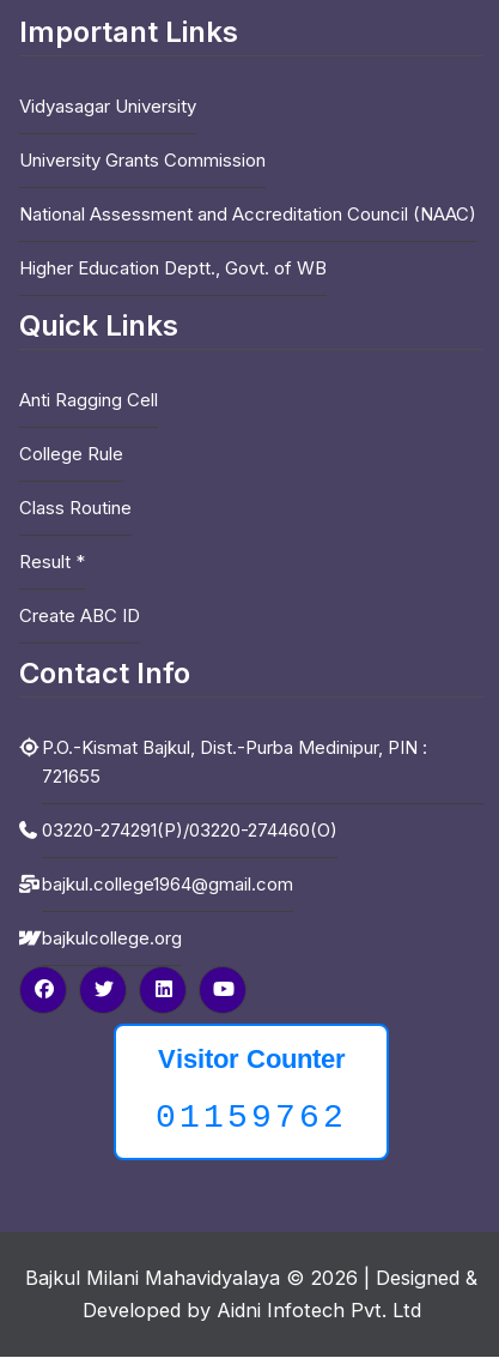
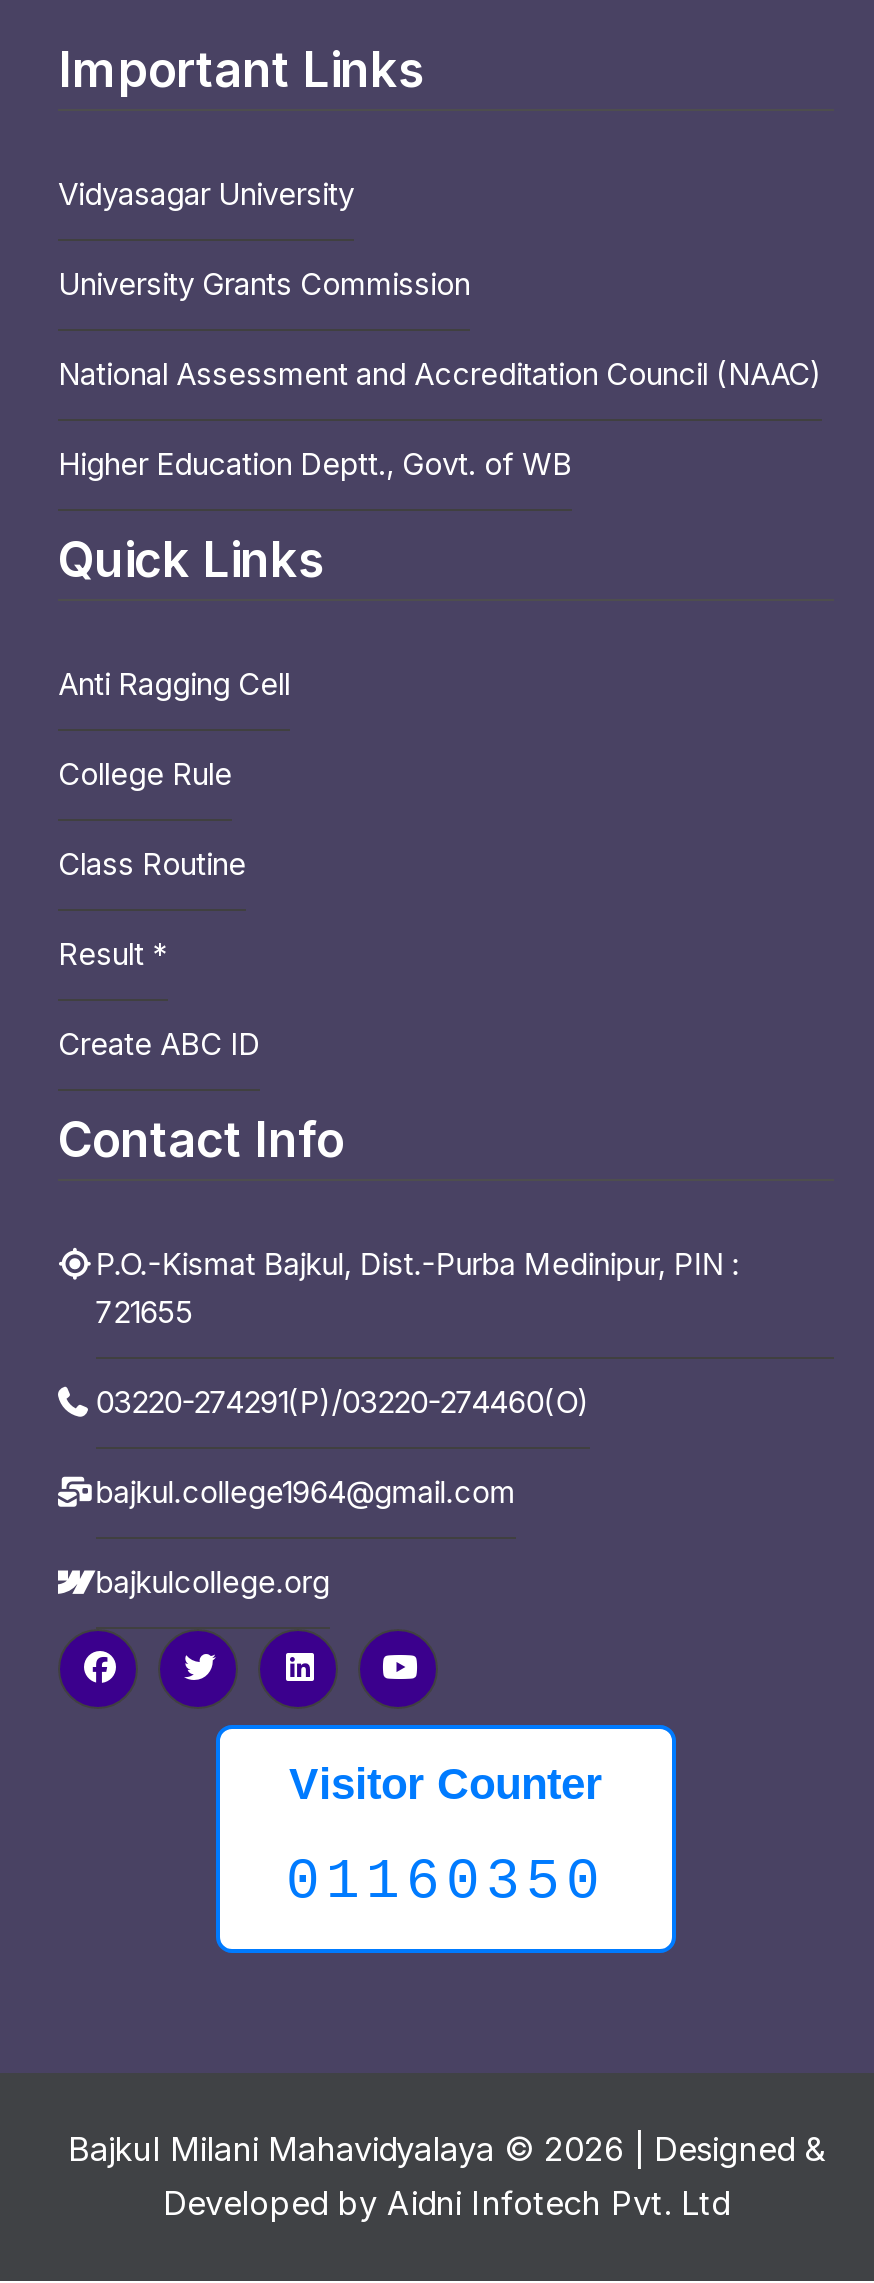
[156,1100,347,1137] 01159762 -> [286,1852,606,1914] 01160350

